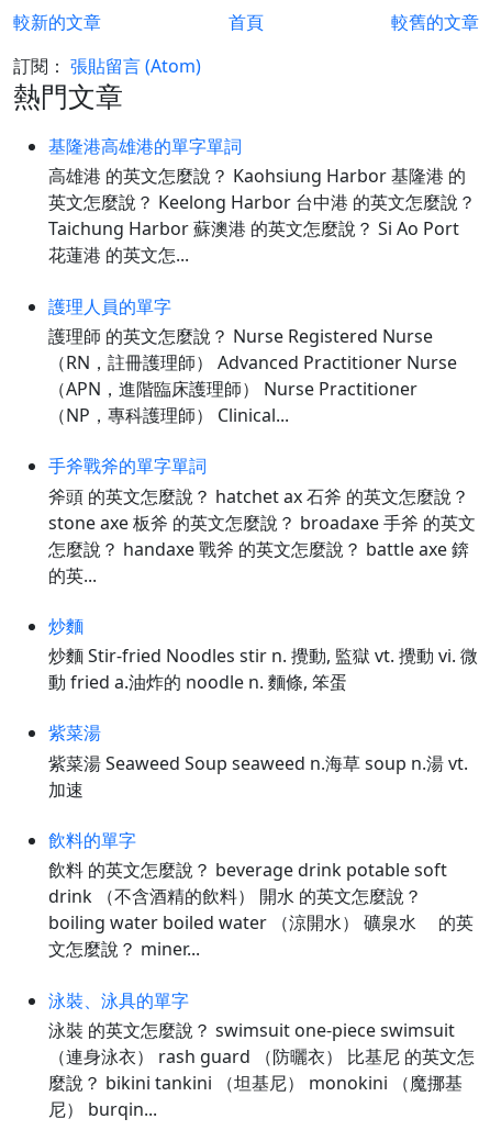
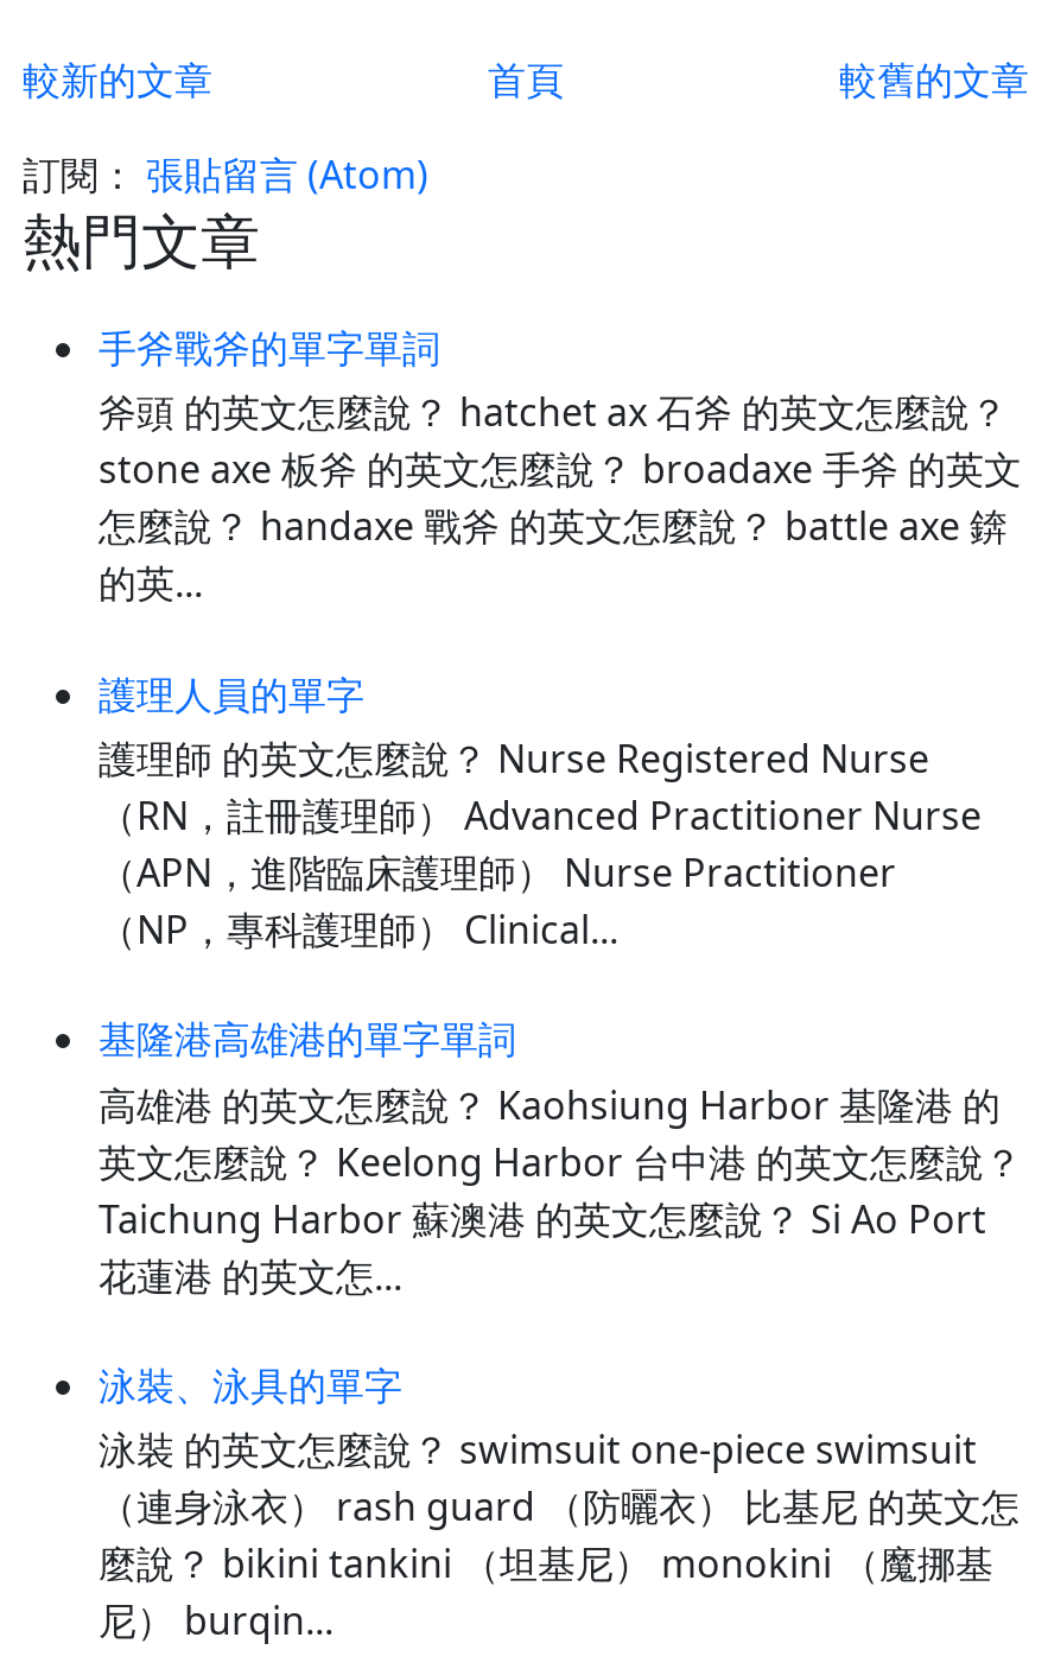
moved [48,134,476,267] -> [99,1013,1022,1301]: 基隆港高雄港的單字單詞 | 高雄港 的英文怎麼說？ Kaohsiung Harbor 基隆港 的 | 英文怎麼說？ Keelong Harbor 台中港 的英文怎麼說？ | Taichung Harbor 蘇澳港 的英文怎麼說？ Si Ao Port | 花蓮港 的英文怎...
moved [48,294,476,587] -> [99,322,1022,955]: 護理人員的單字 | 護理師 的英文怎麼說？ Nurse Registered Nurse | （RN，註冊護理師） Advanced Practitioner Nurse | ... | 怎麼說？ handaxe 戰斧 的英文怎麼說？ battle axe 錛 | 的英...
[48,614,478,961] 炒麵 | 炒麵 Stir-fried Noodles stir n. 攪動, 監獄 vt. 攪動 vi. 微 | 動 fried a.油炸的 noodle n. 麵條, 笨蛋 | 紫菜湯 | 紫菜湯 Seaweed Soup seaweed n.海草 soup n.湯 vt. | 加速 | 飲料的單字 | 飲料 的英文怎麼說？ beverage drink potable soft | drink （不含酒精的飲料） 開水 的英文怎麼說？ | boiling water boiled water （涼開水） 礦泉水 的英 | 文怎麼說？ miner... -> none

